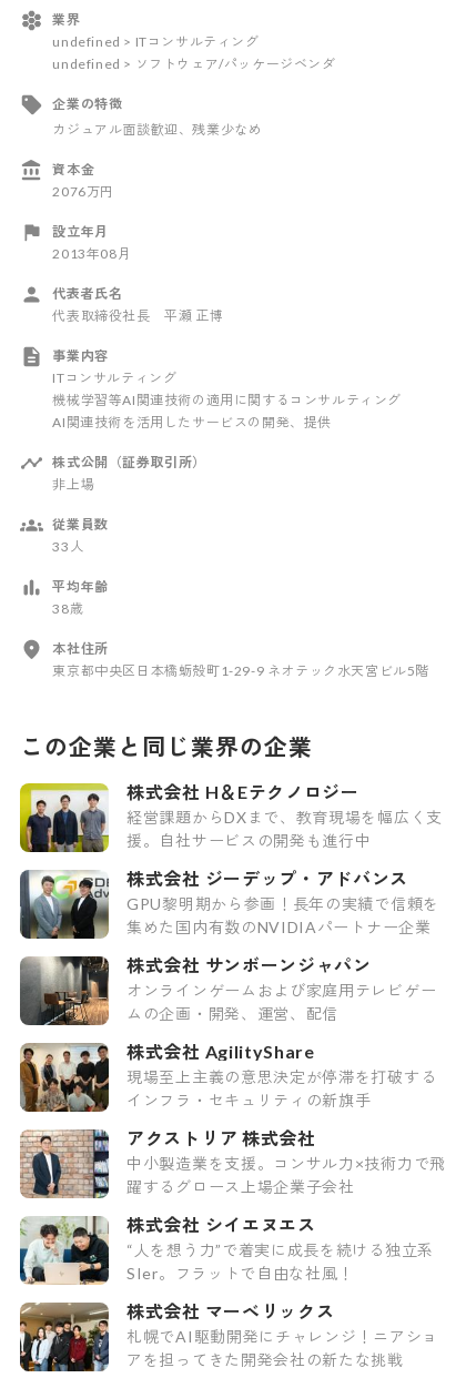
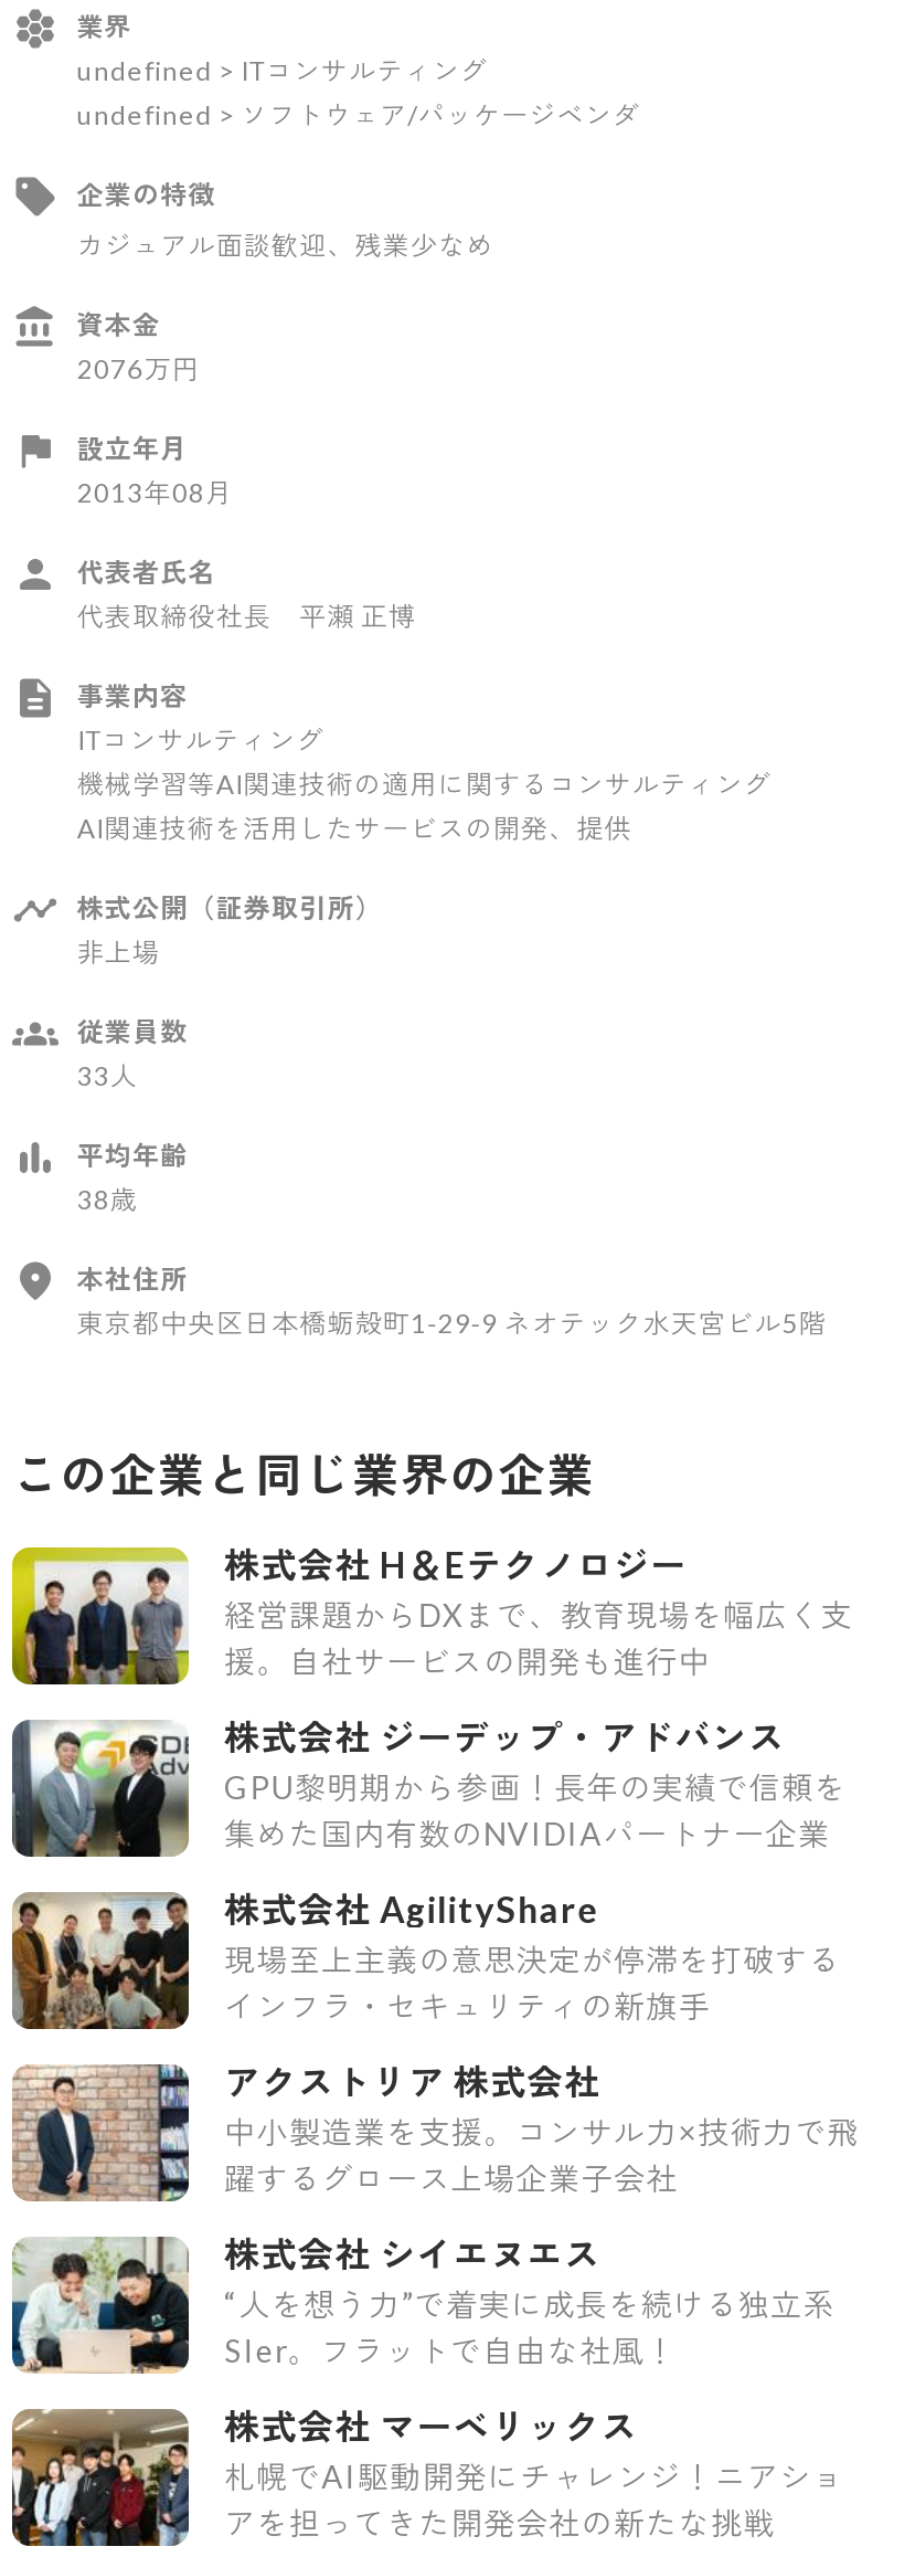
[20,954,436,1025] [image] | 株式会社 サンボーンジャパン | オンラインゲームおよび家庭用テレビゲー | ムの企画・開発、運営、配信 -> none

